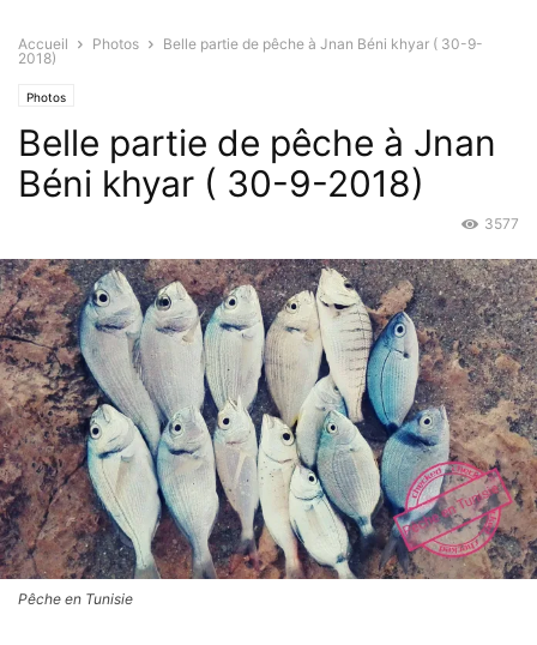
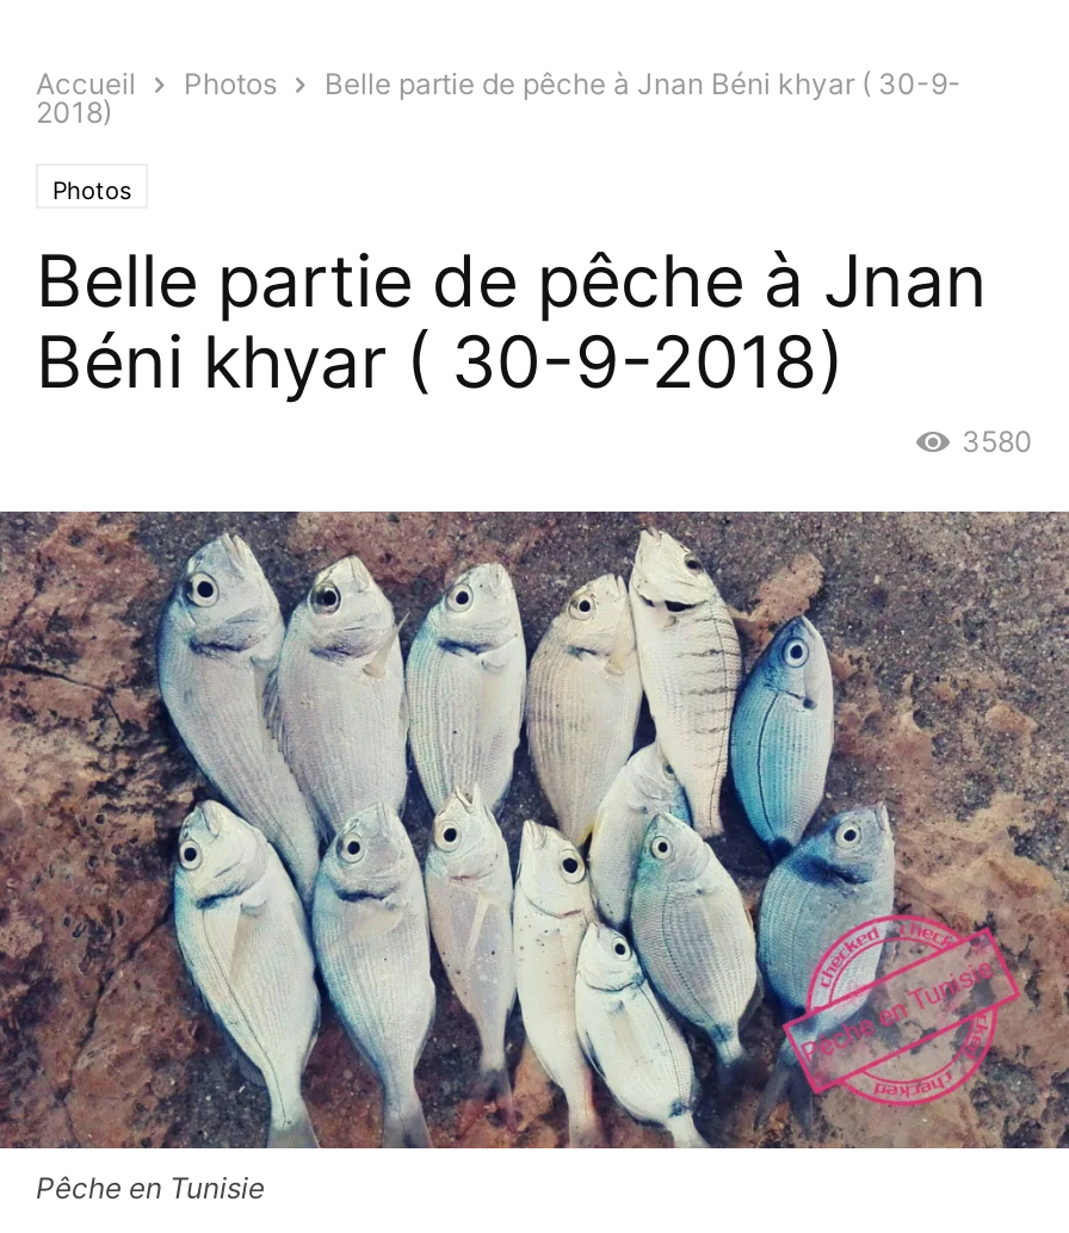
[484,215,519,233] 3577 -> [962,423,1033,459] 3580

